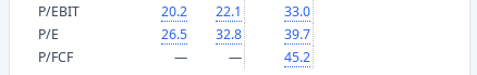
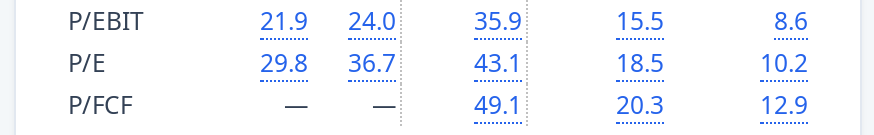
[161,2,310,21] 20.2 | 22.1 | 33.0 -> [260,4,808,38] 21.9 | 24.0 | 35.9 | 15.5 | 8.6
[161,25,310,43] 26.5 | 32.8 | 39.7 -> [260,46,808,80] 29.8 | 36.7 | 43.1 | 18.5 | 10.2
[284,48,310,66] 45.2 -> [474,88,808,122] 49.1 | 20.3 | 12.9

